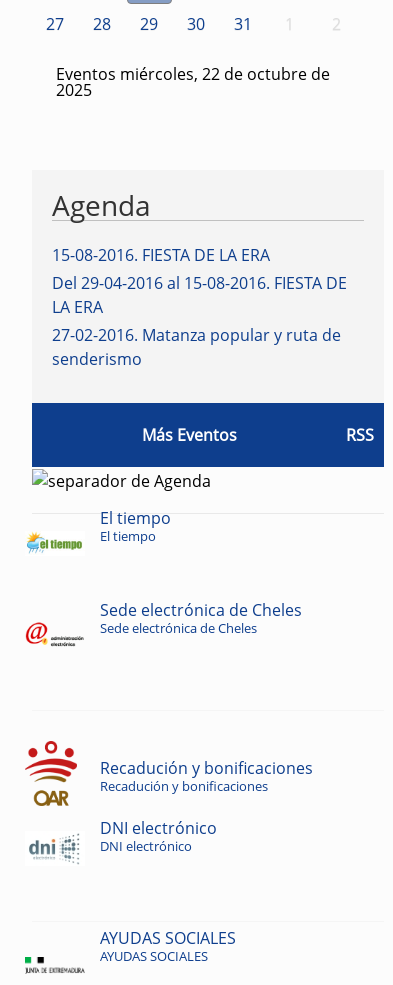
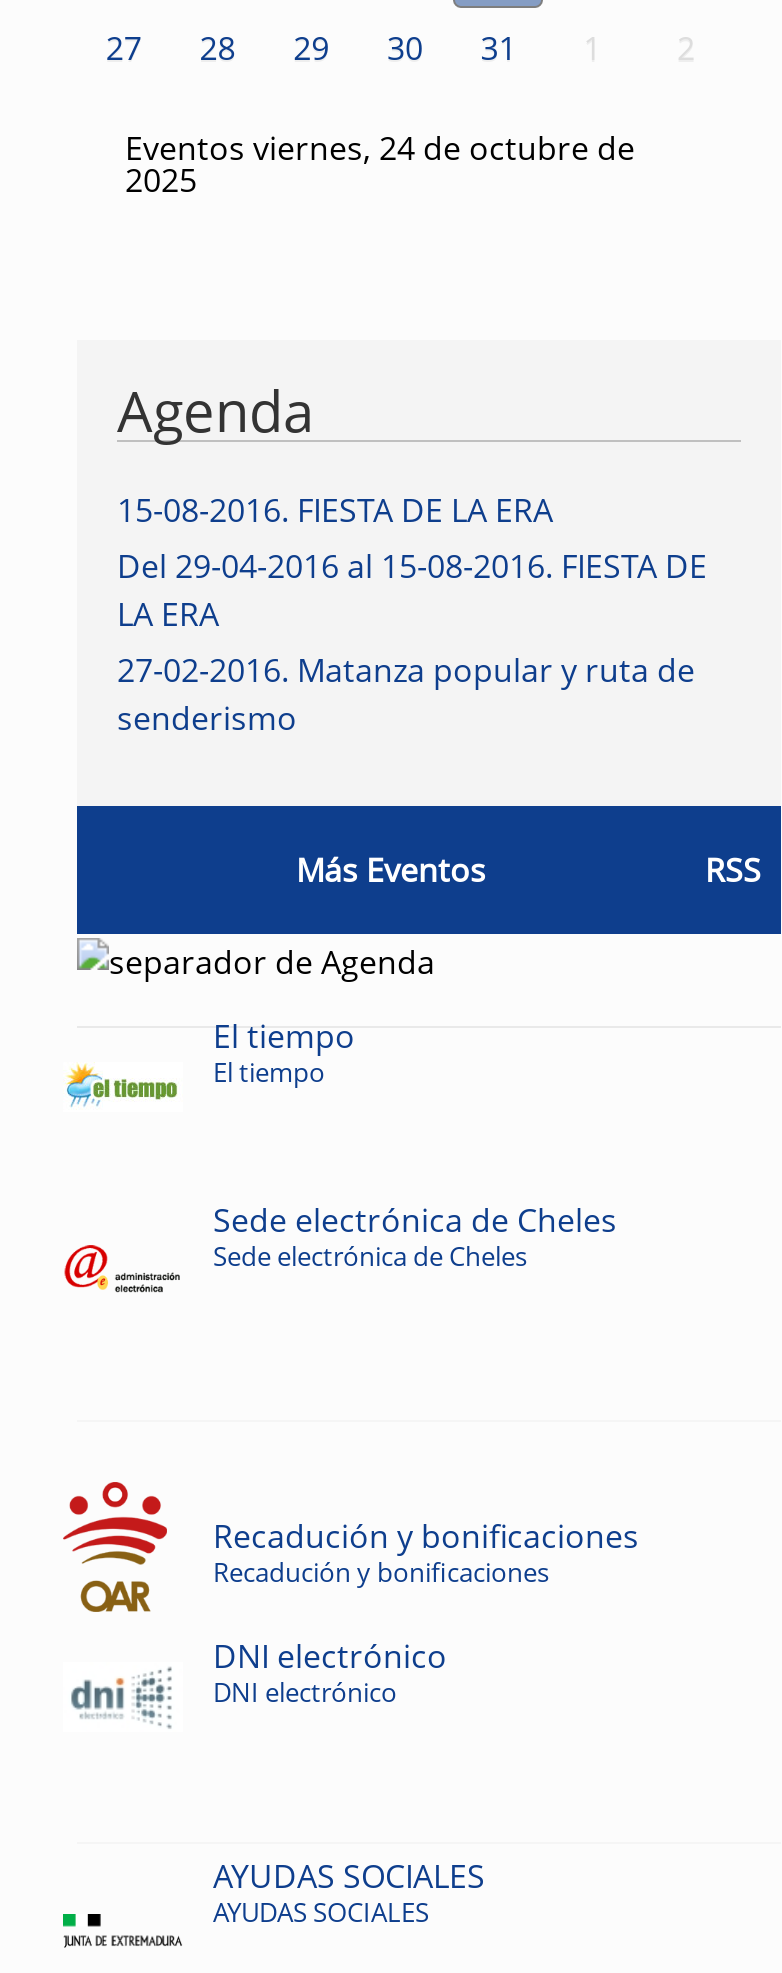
[56,63,330,85] Eventos miércoles, 22 de octubre de -> [125,126,635,170] Eventos viernes, 24 de octubre de

